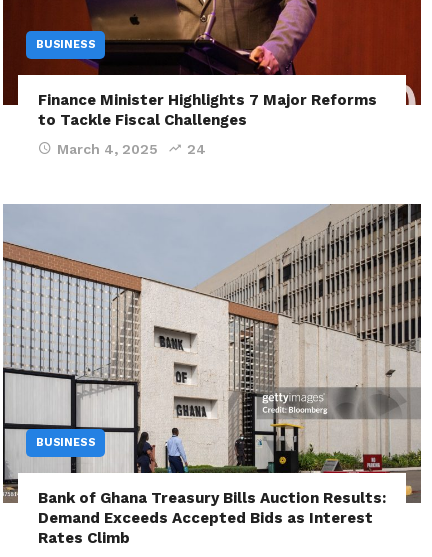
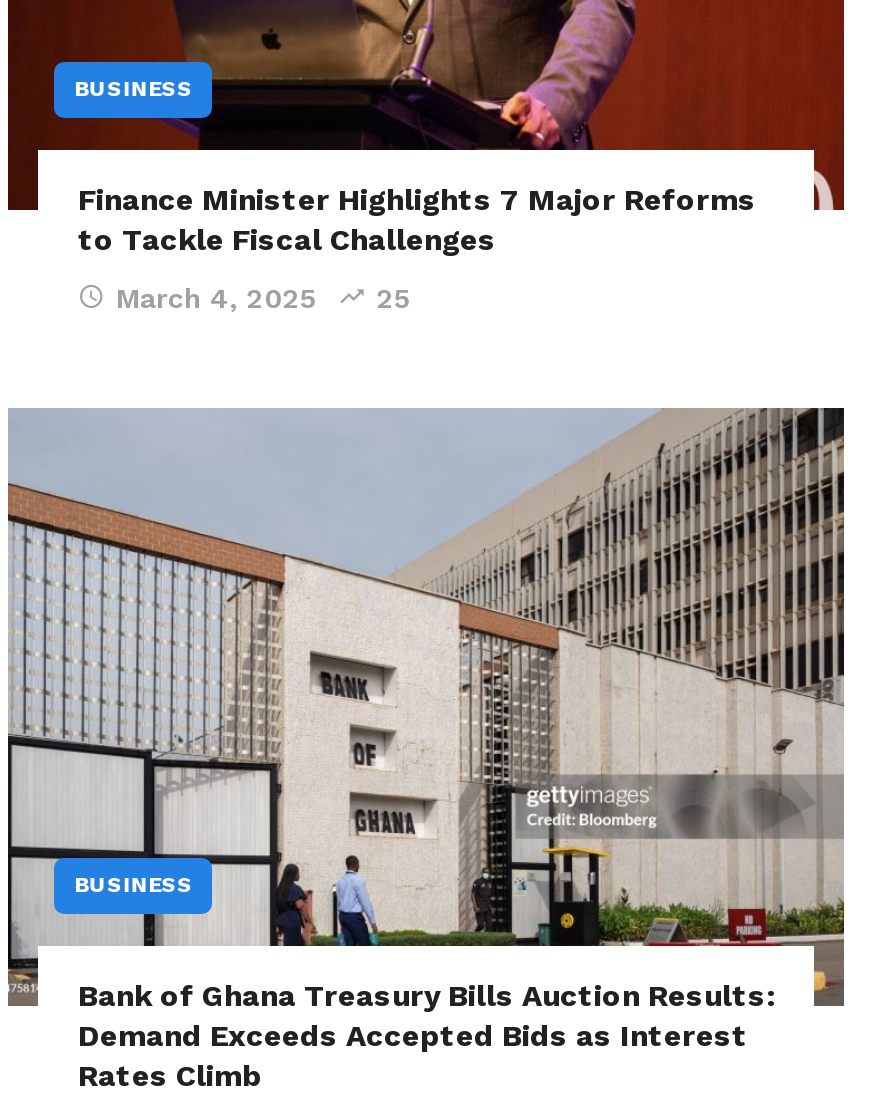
[57,141,206,157] March 4, 2025 24 -> [116,283,412,315] March 4, 2025 25

